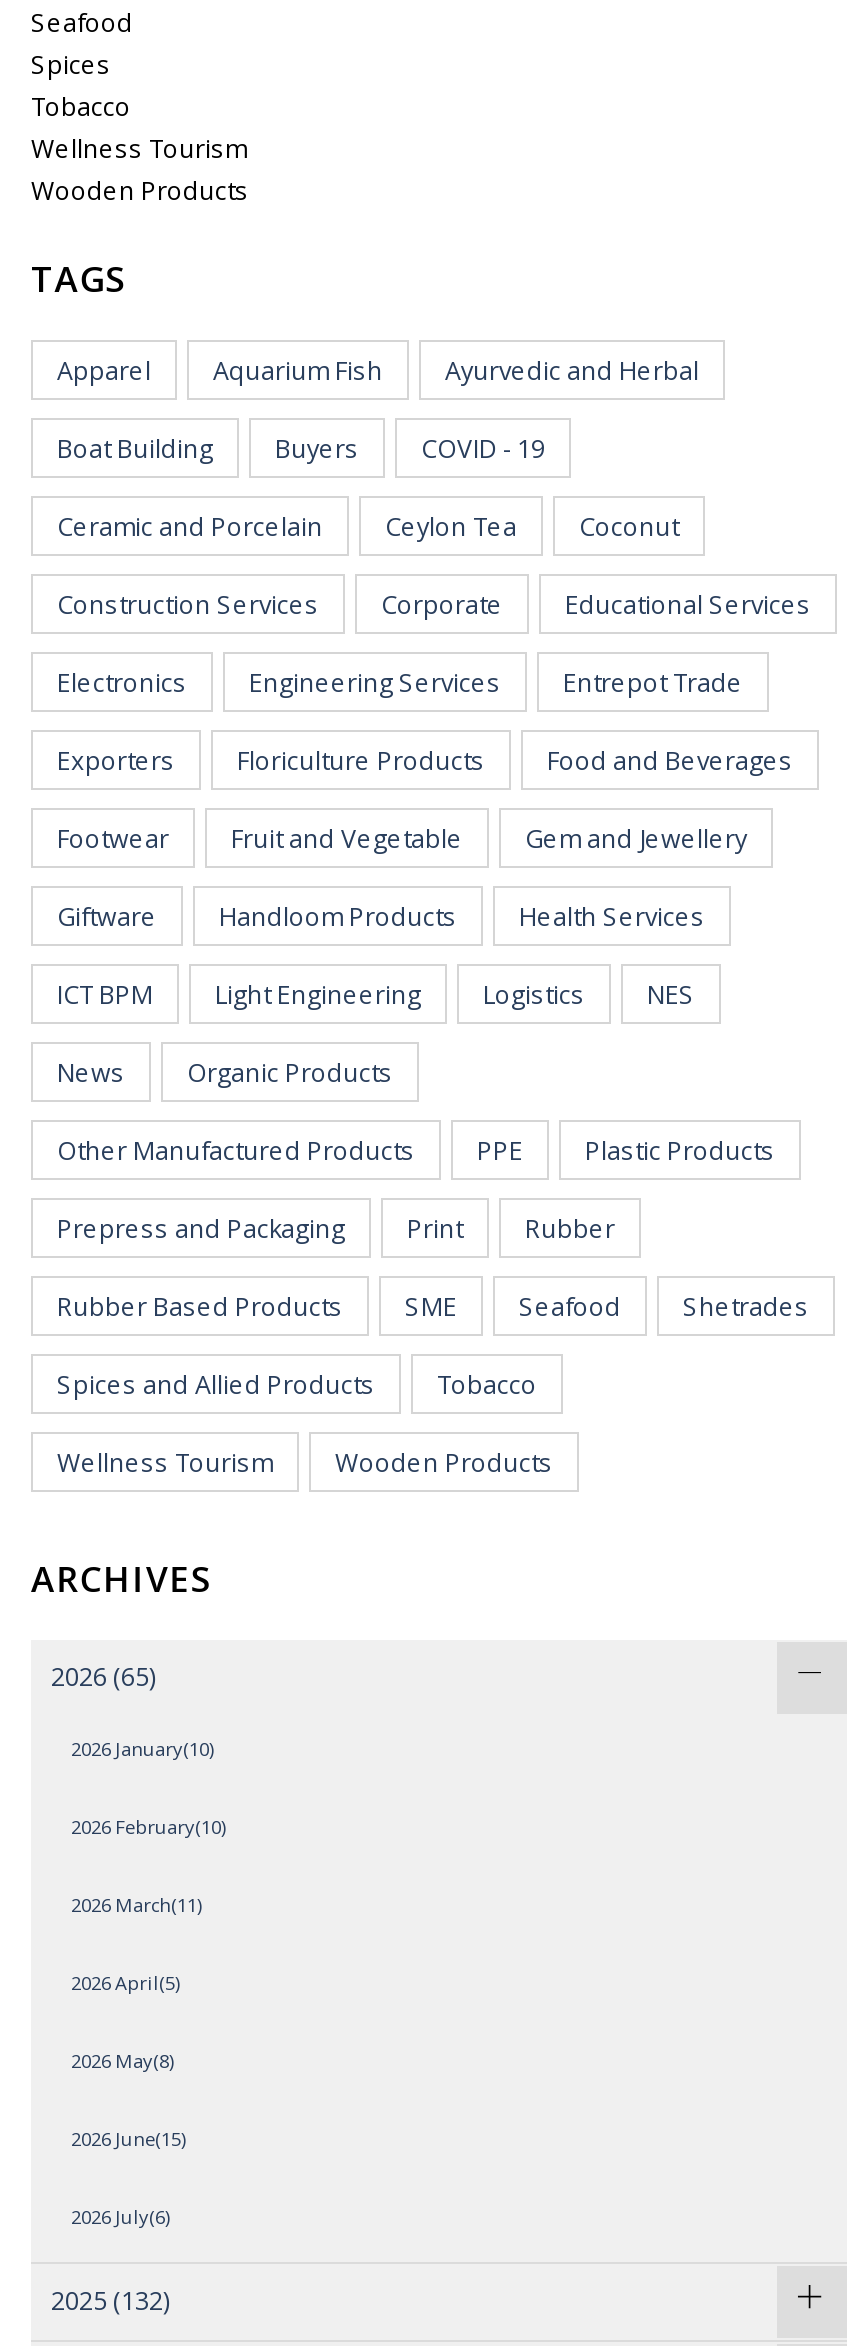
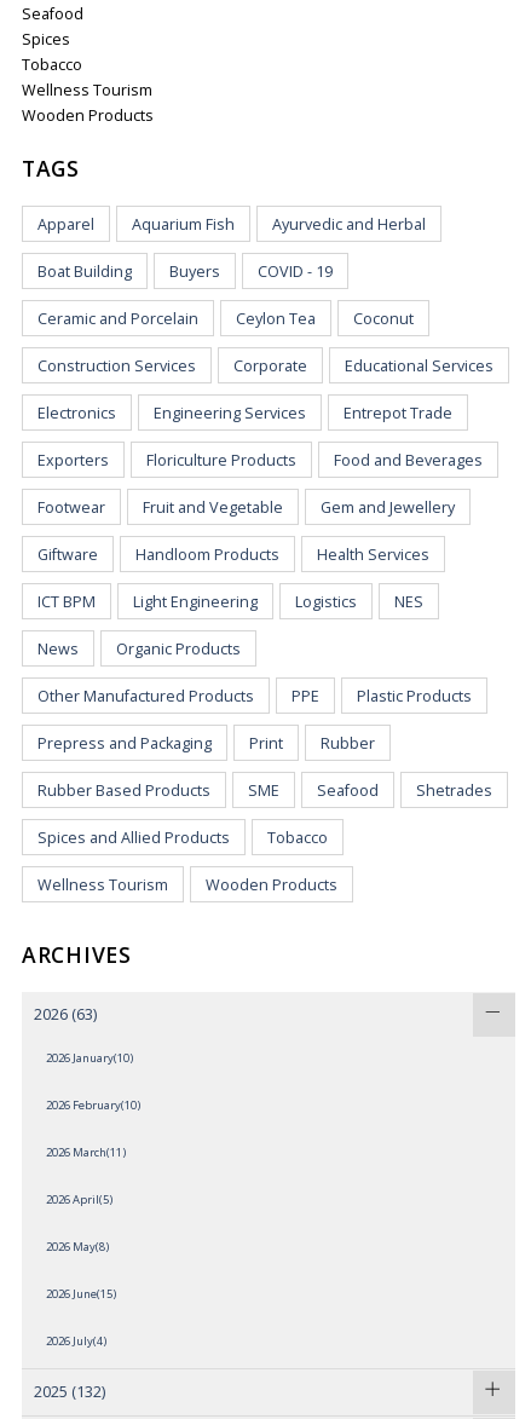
[51,1660,155,1694] 2026 (65) -> [34,1004,97,1025] 2026 (63)
[71,2204,171,2230] 2026 July(6) -> [46,1333,106,1349] 2026 July(4)

